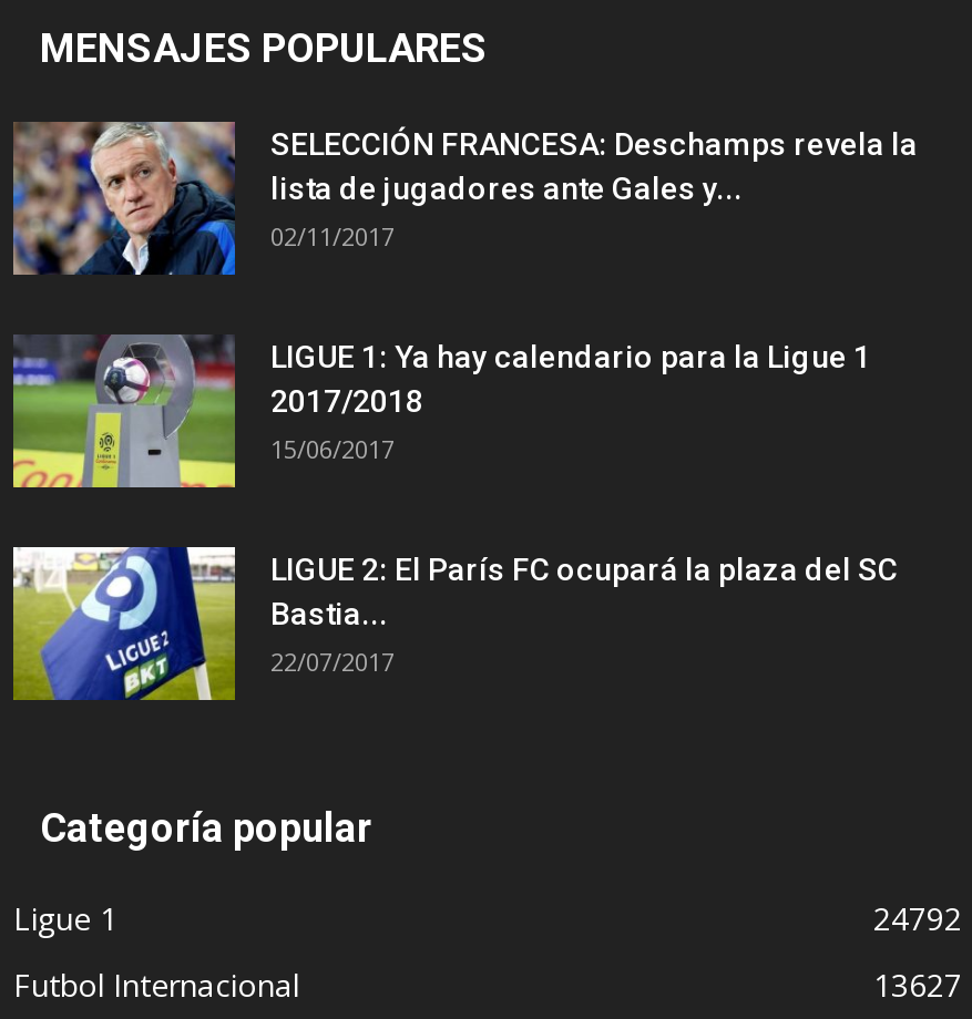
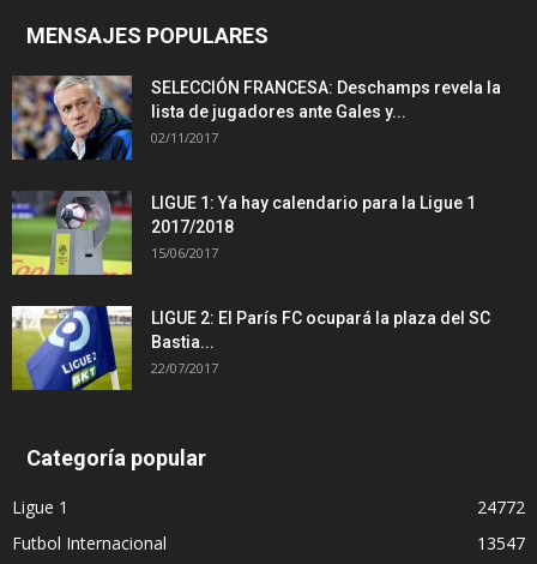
[873,897,962,939] 24792 -> [477,495,525,518] 24772
[873,963,962,1005] 13627 -> [477,531,525,554] 13547

